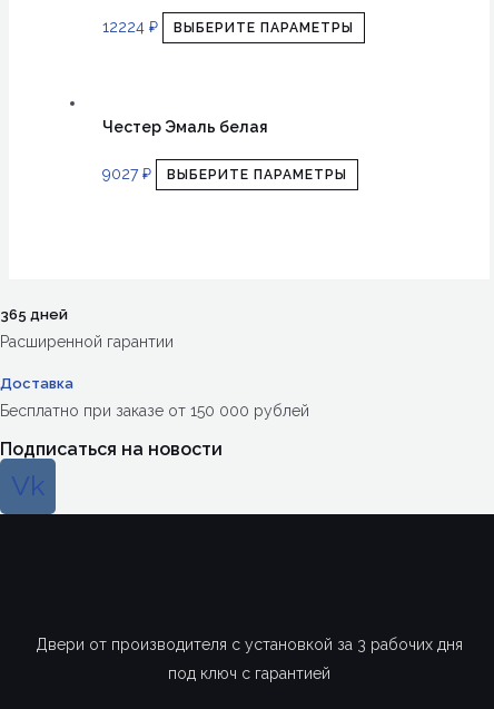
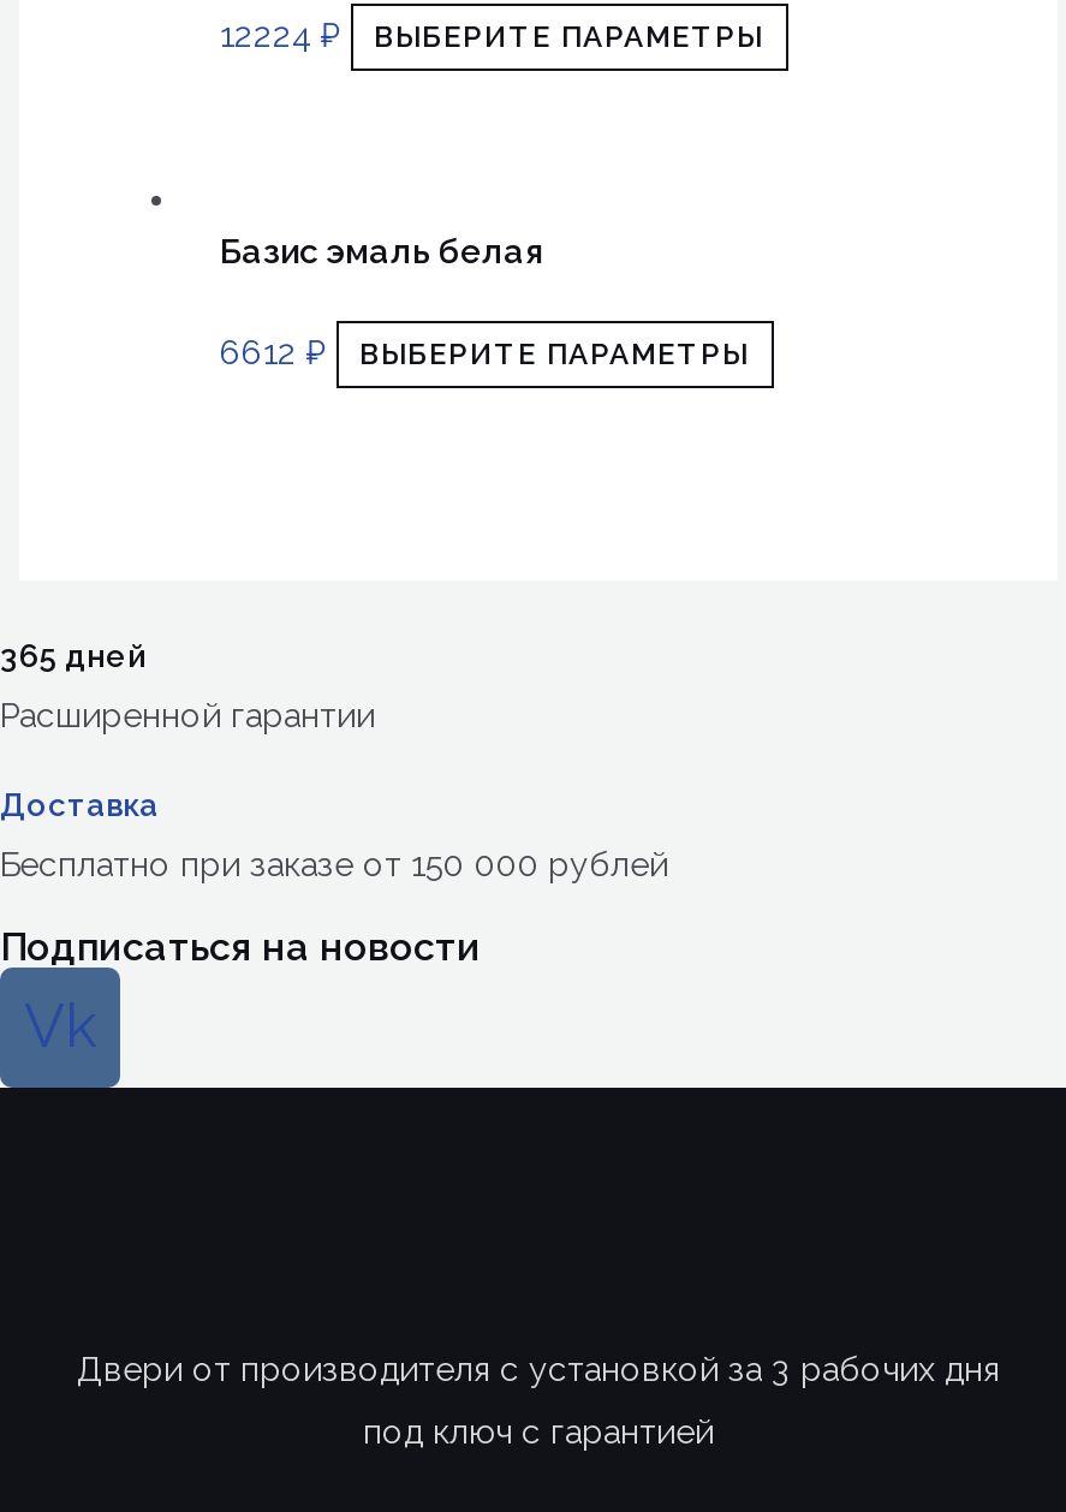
[102,118,268,136] Честер Эмаль белая -> [220,233,544,271] Базис эмаль белая
[102,165,347,183] 9027 ₽ ВЫБЕРИТЕ ПАРАМЕТРЫ -> [220,333,749,372] 6612 ₽ ВЫБЕРИТЕ ПАРАМЕТРЫ

